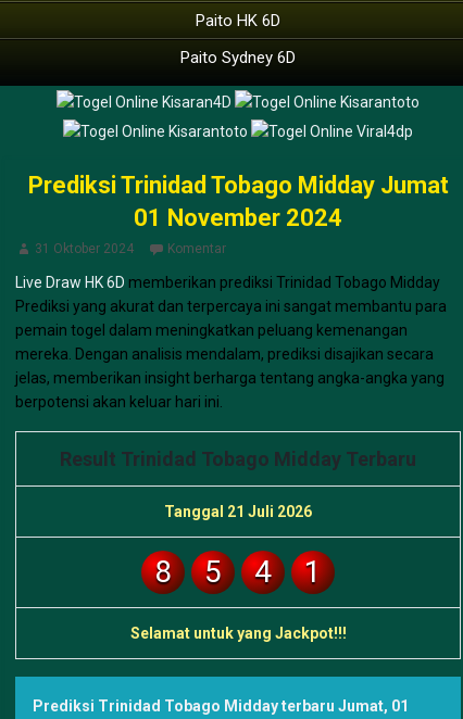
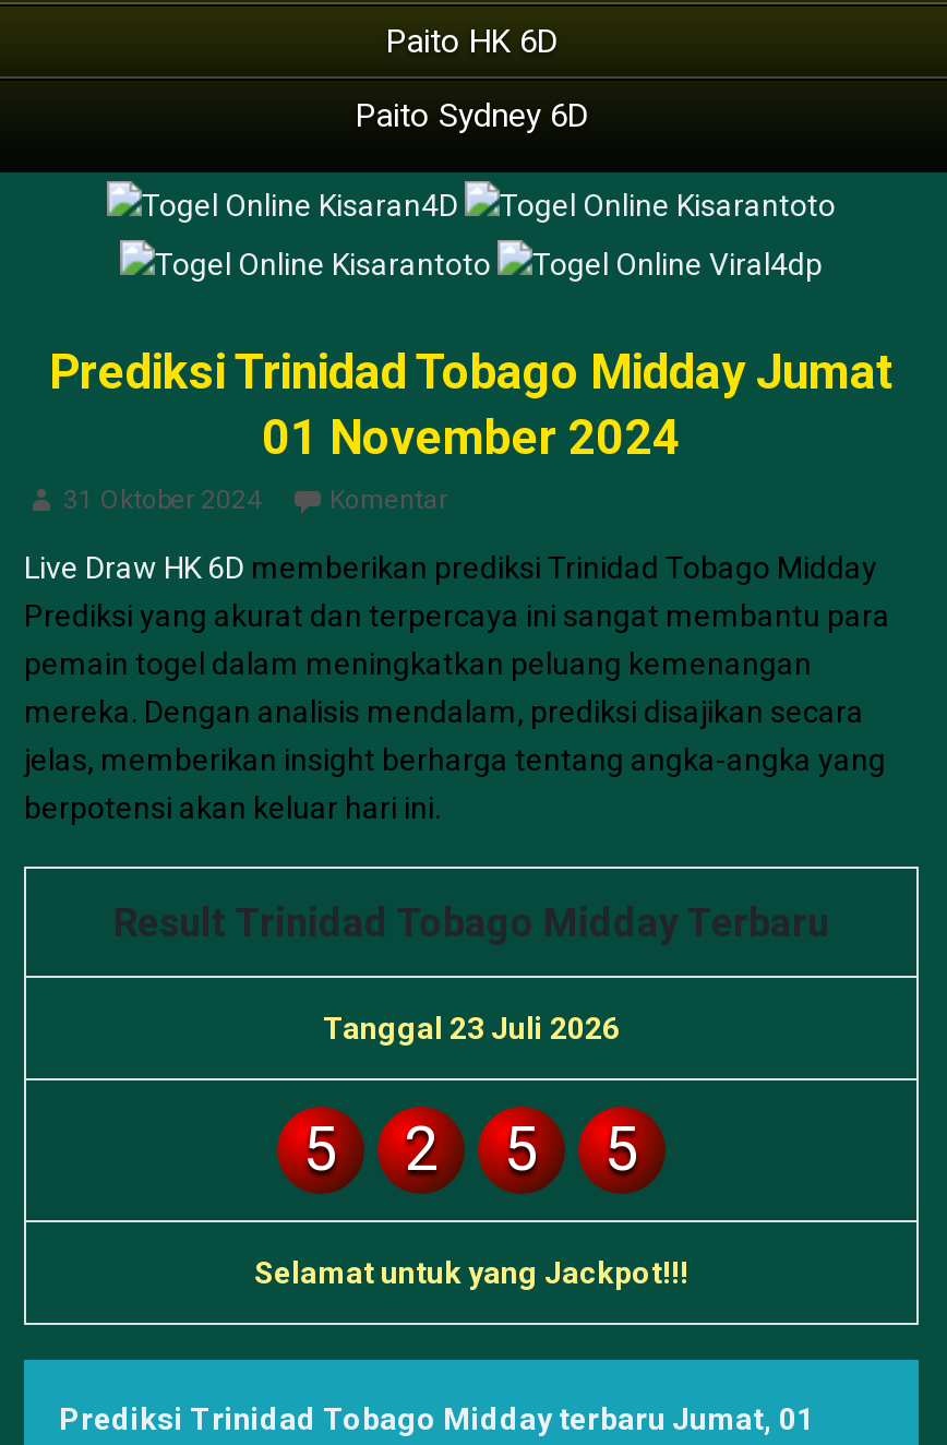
[154,503,312,590] Tanggal 21 Juli 2026 | 8 -> [323,1011,620,1046] Tanggal 23 Juli 2026
[254,554,322,590] 4 | 1 -> [404,1114,639,1186] 2 | 5 | 5

